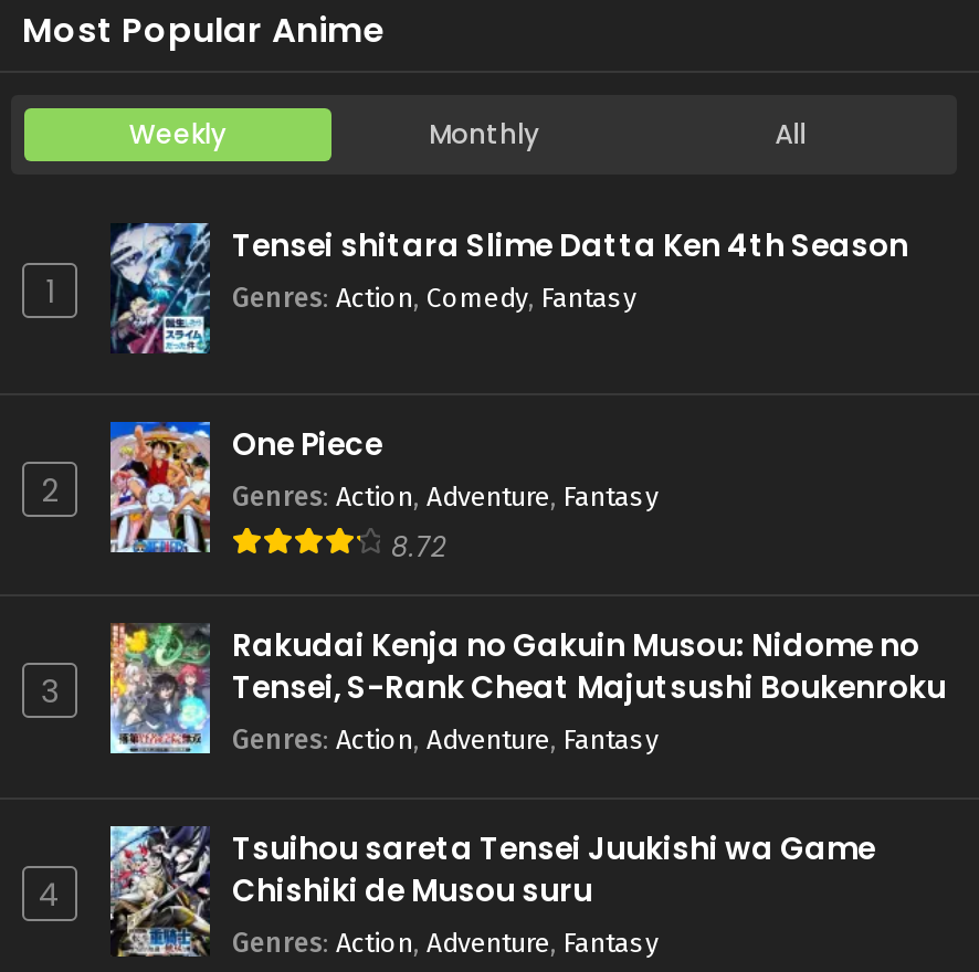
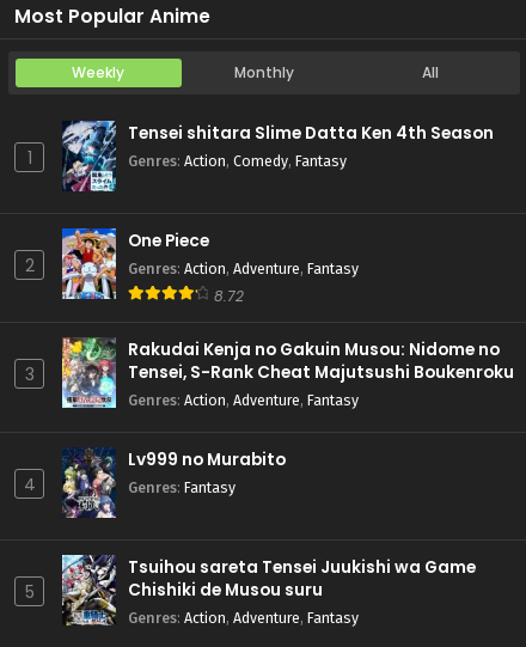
none -> [62,447,286,519] [image] | Lv999 no Murabito | Genres: Fantasy
none -> [25,581,34,604] 5

